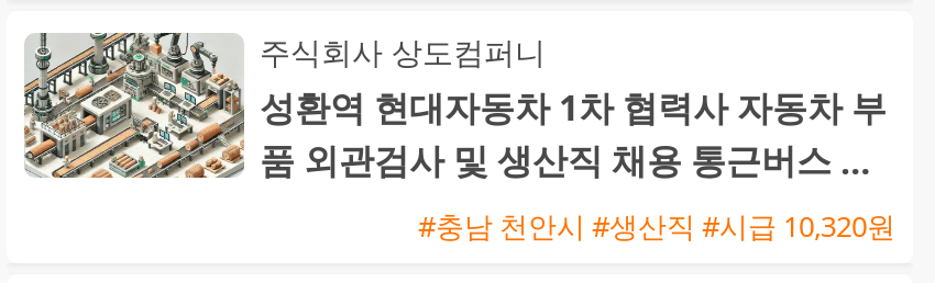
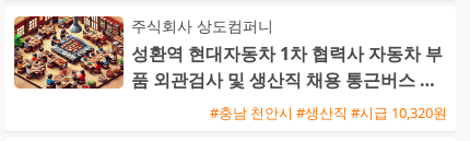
[22,31,246,180] [image] -> [13,15,125,90] [image]

